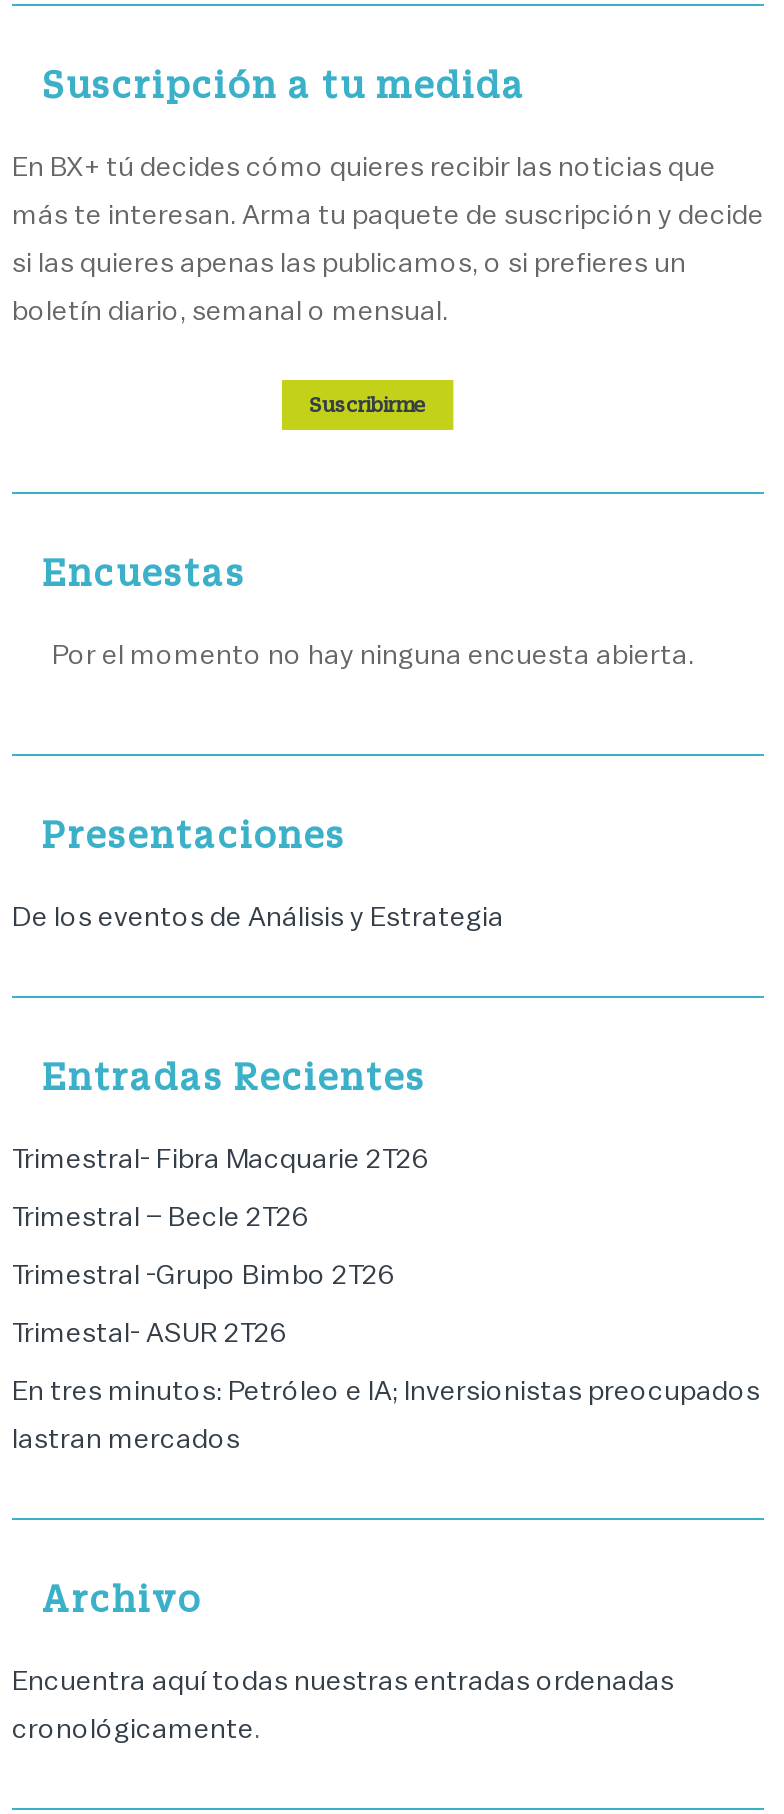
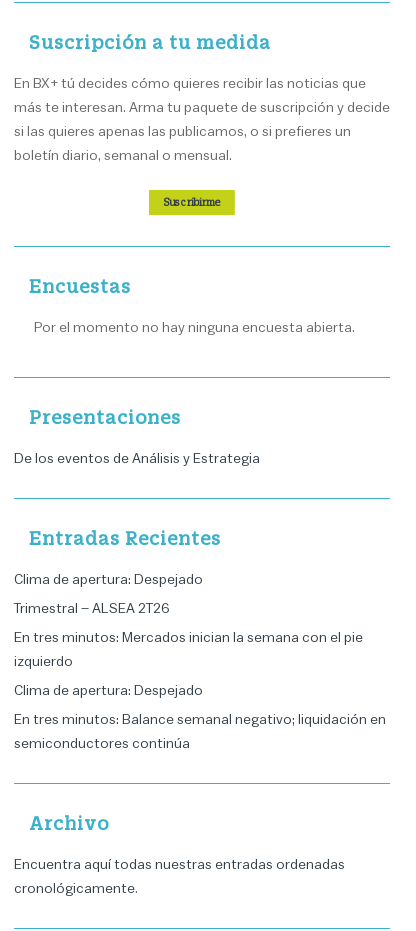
[12,1146,760,1454] Trimestral- Fibra Macquarie 2T26 | Trimestral – Becle 2T26 | Trimestral -Grupo Bimbo 2T26 | Trimestal- ASUR 2T26 | En tres minutos: Petróleo e IA; Inversionistas preocupados | lastran mercados -> [14,573,386,751] Clima de apertura: Despejado | Trimestral – ALSEA 2T26 | En tres minutos: Mercados inician la semana con el pie | izquierdo | Clima de apertura: Despejado | En tres minutos: Balance semanal negativo; liquidación en | semiconductores continúa

